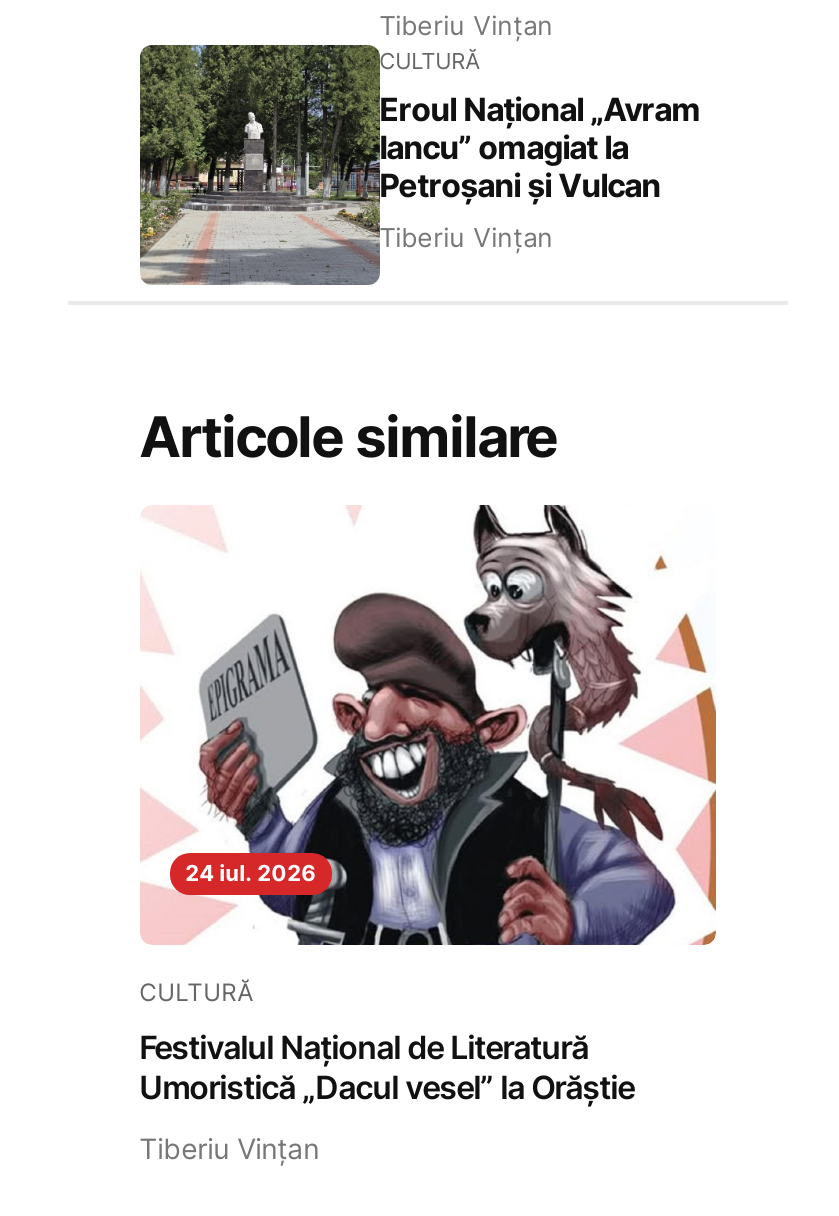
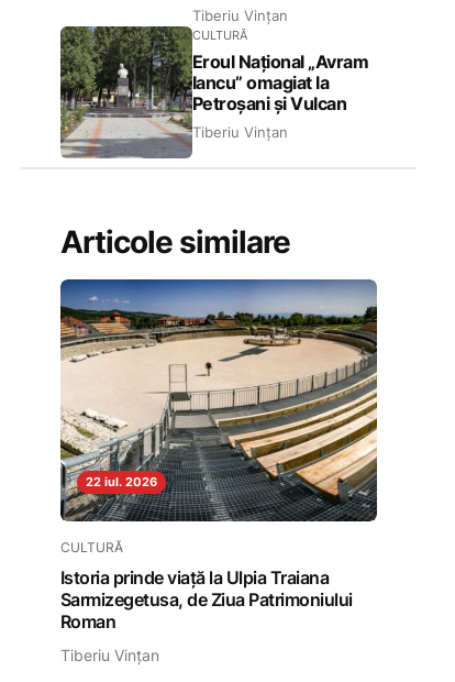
[140,503,718,947] [image] | 24 iul. 2026 -> [59,278,378,522] [image] | 22 iul. 2026
[139,1027,634,1107] Festivalul Național de Literatură | Umoristică „Dacul vesel” la Orăștie -> [60,567,352,633] Istoria prinde viață la Ulpia Traiana | Sarmizegetusa, de Ziua Patrimoniului | Roman

